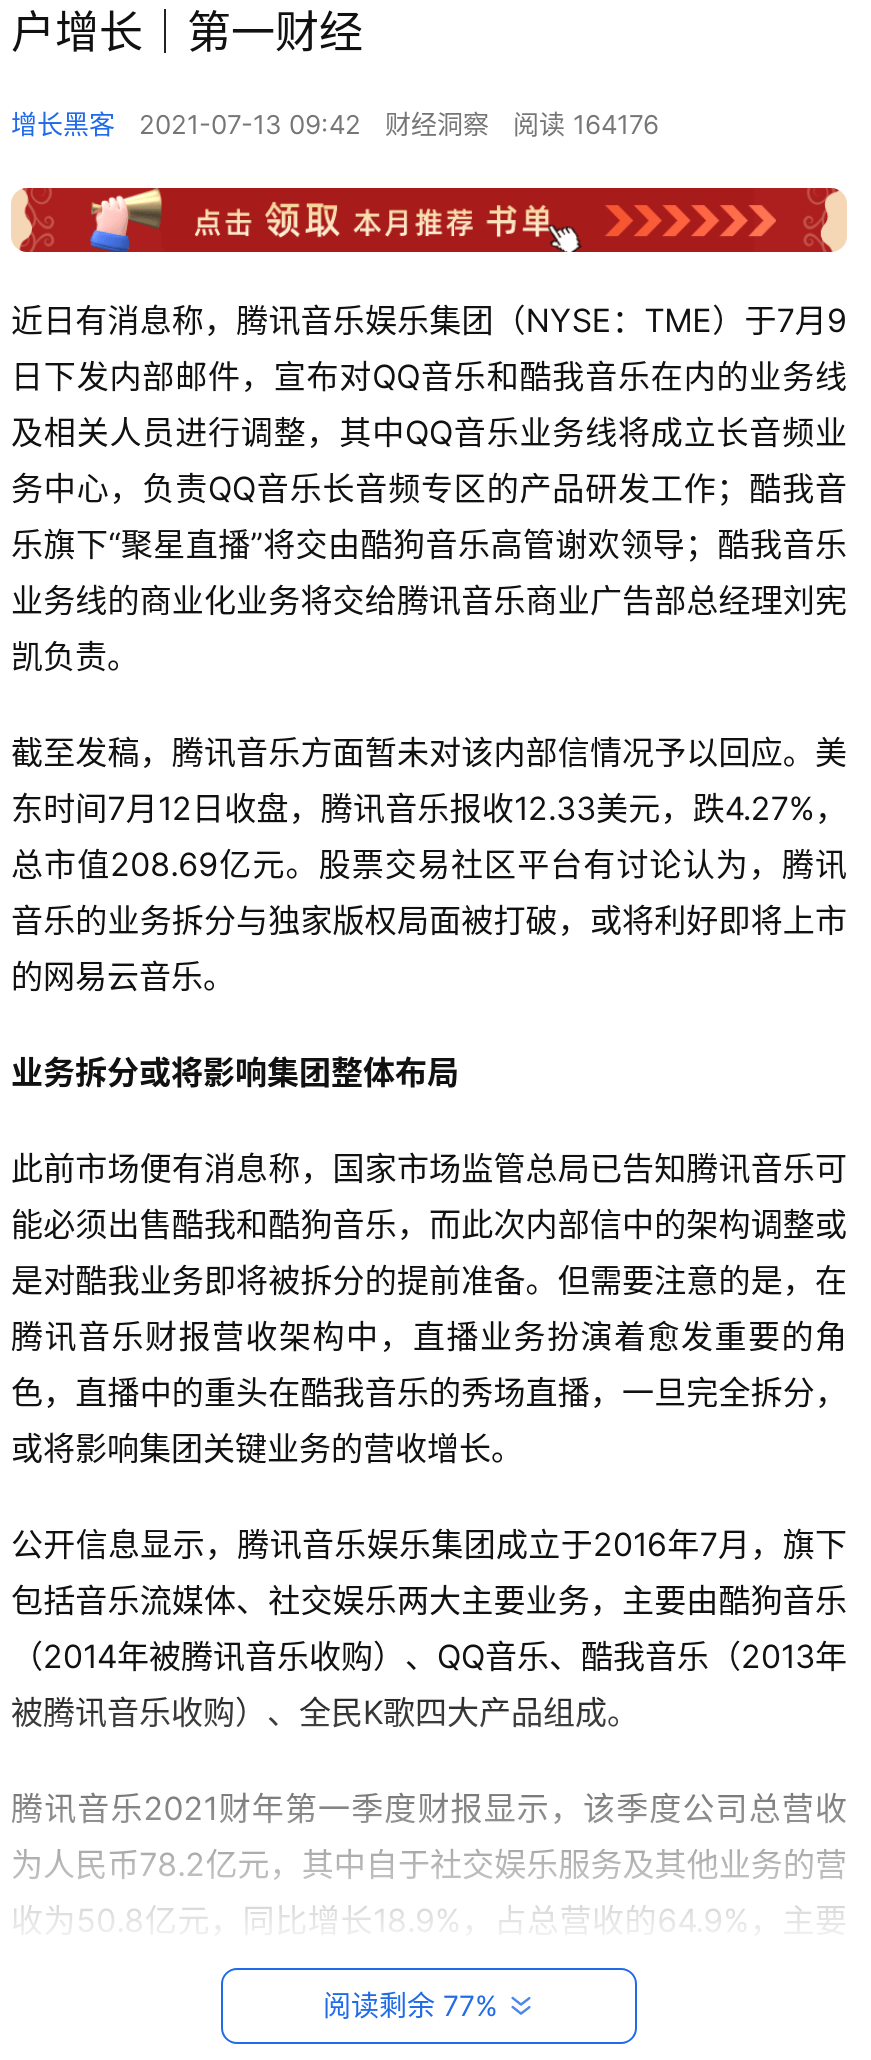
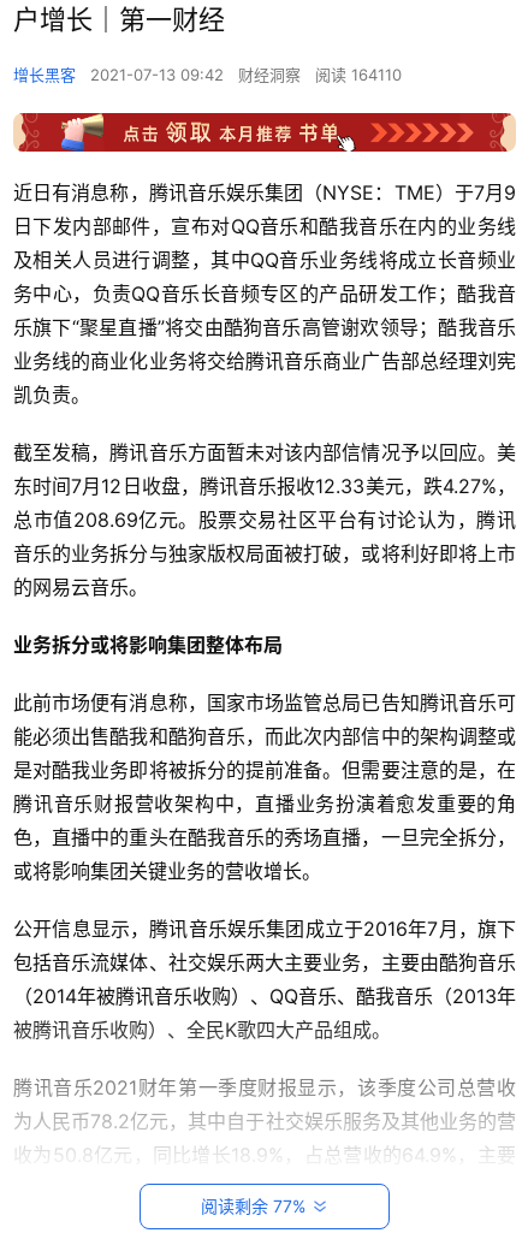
[11,108,659,140] 增长黑客 2021-07-13 09:42 财经洞察 阅读 164176 -> [13,65,402,84] 增长黑客 2021-07-13 09:42 财经洞察 阅读 164110

